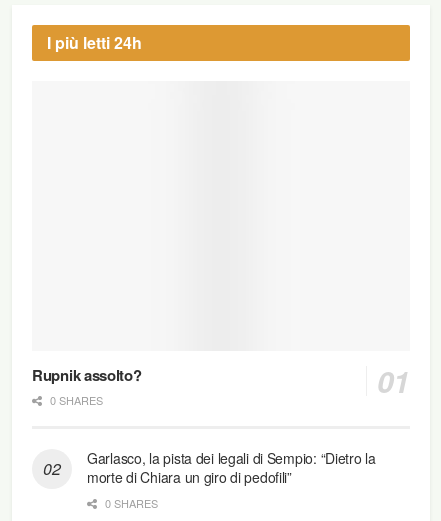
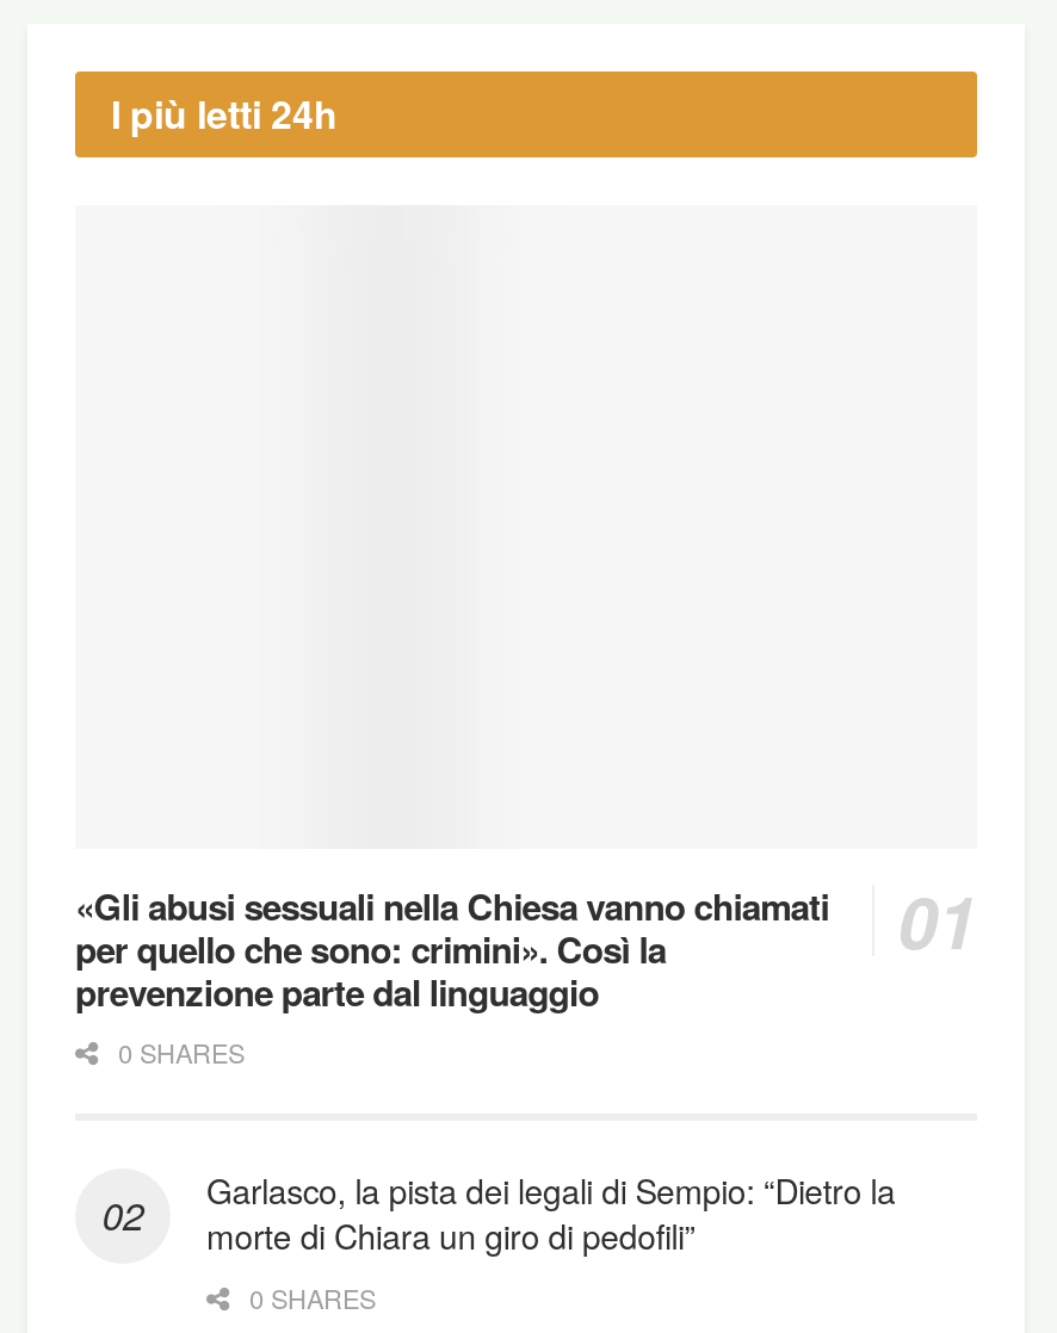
[32,364,141,386] Rupnik assolto? -> [75,880,829,1018] «Gli abusi sessuali nella Chiesa vanno chiamati | per quello che sono: crimini». Così la | prevenzione parte dal linguaggio

